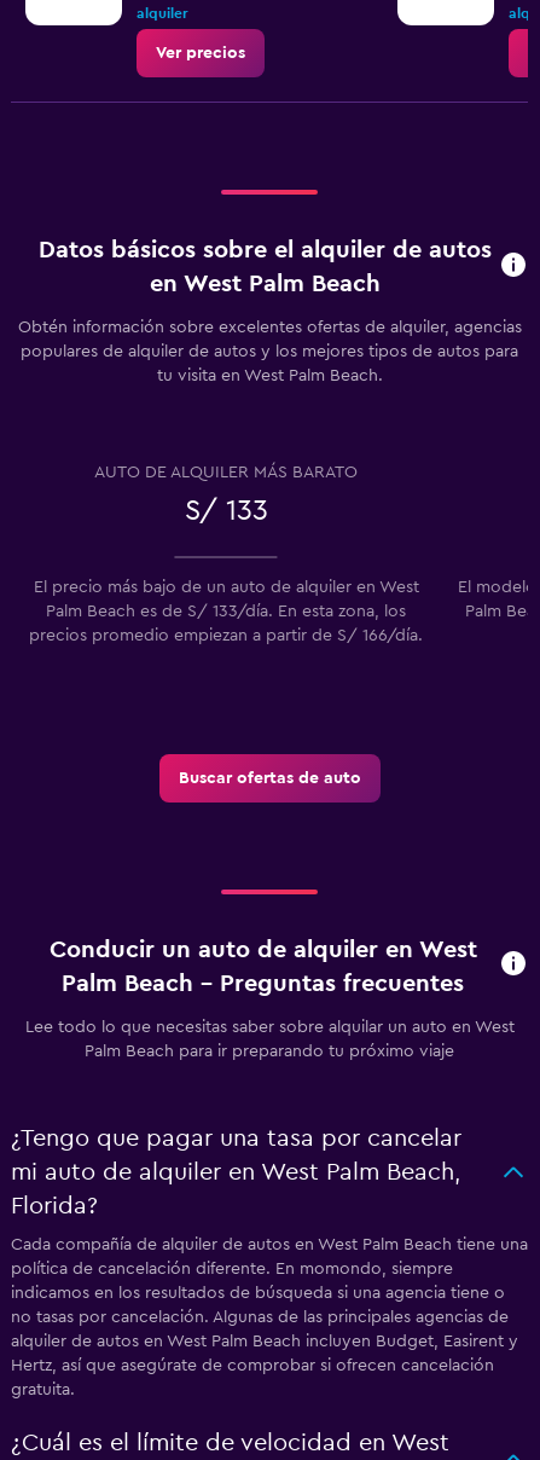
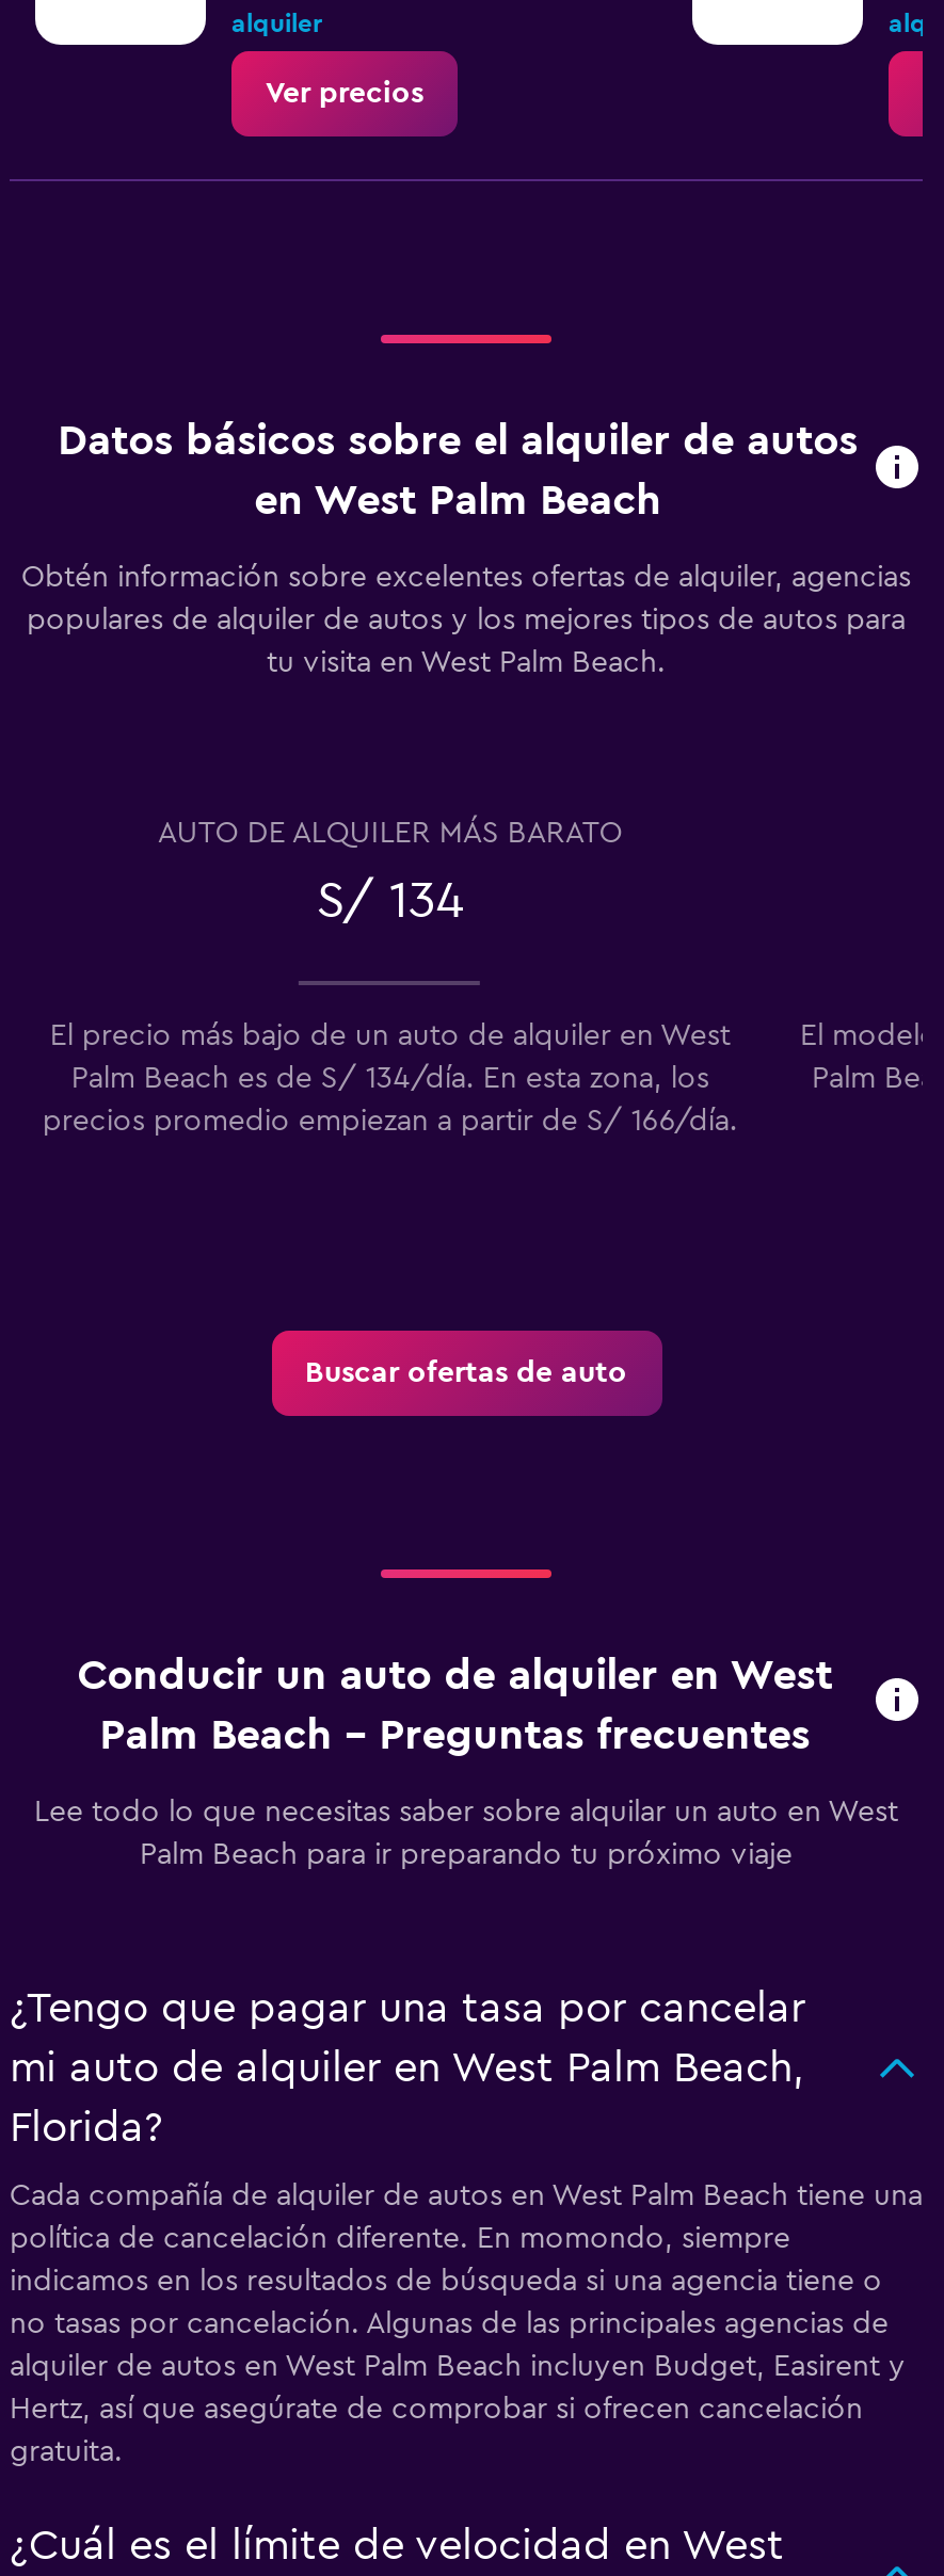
[185,496,268,525] S/ 133 -> [316,876,464,927] S/ 134
[46,603,406,620] Palm Beach es de S/ 133/día. En esta zona, los -> [71,1063,709,1093] Palm Beach es de S/ 134/día. En esta zona, los

